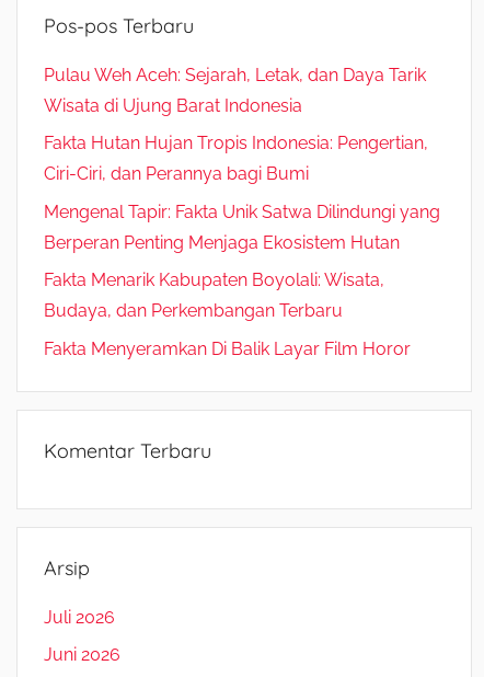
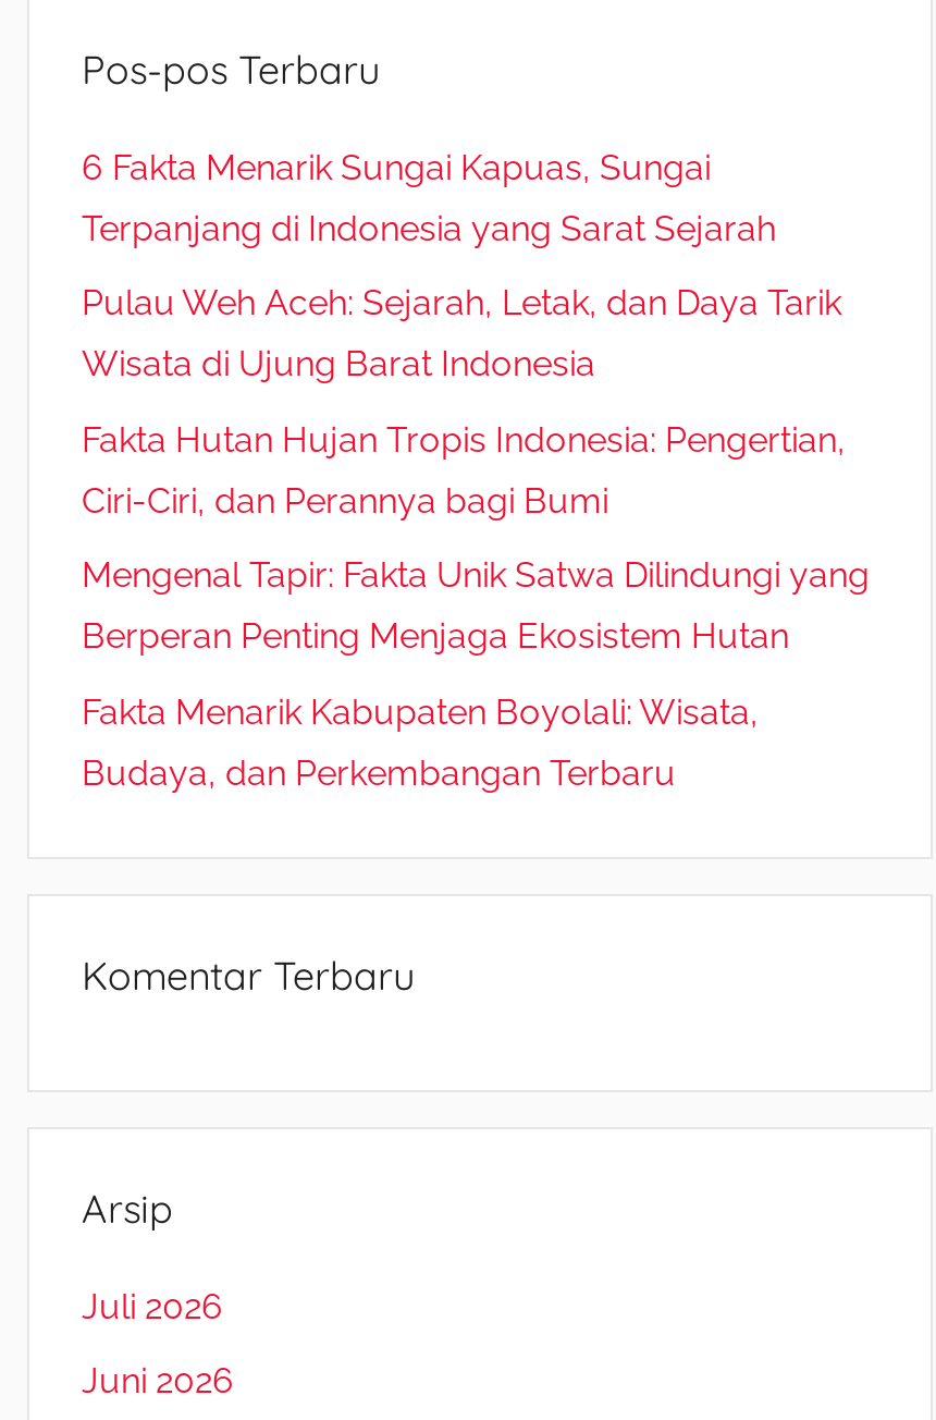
none -> [82,147,776,250] 6 Fakta Menarik Sungai Kapuas, Sungai | Terpanjang di Indonesia yang Sarat Sejarah
moved [44,65,440,321] -> [82,283,870,793]: Pulau Weh Aceh: Sejarah, Letak, dan Daya Tarik | Wisata di Ujung Barat Indonesia | Fakta Hutan Hujan Tropis Indonesia: Pengertian, | Ciri-Ciri, dan Perannya bagi Bumi | Mengenal Tapir: Fakta Unik Satwa Dilindungi yang | Berperan Penting Menjaga Ekosistem Hutan | Fakta Menarik Kabupaten Boyolali: Wisata, | Budaya, dan Perkembangan Terbaru
[44,338,411,359] Fakta Menyeramkan Di Balik Layar Film Horor -> none

